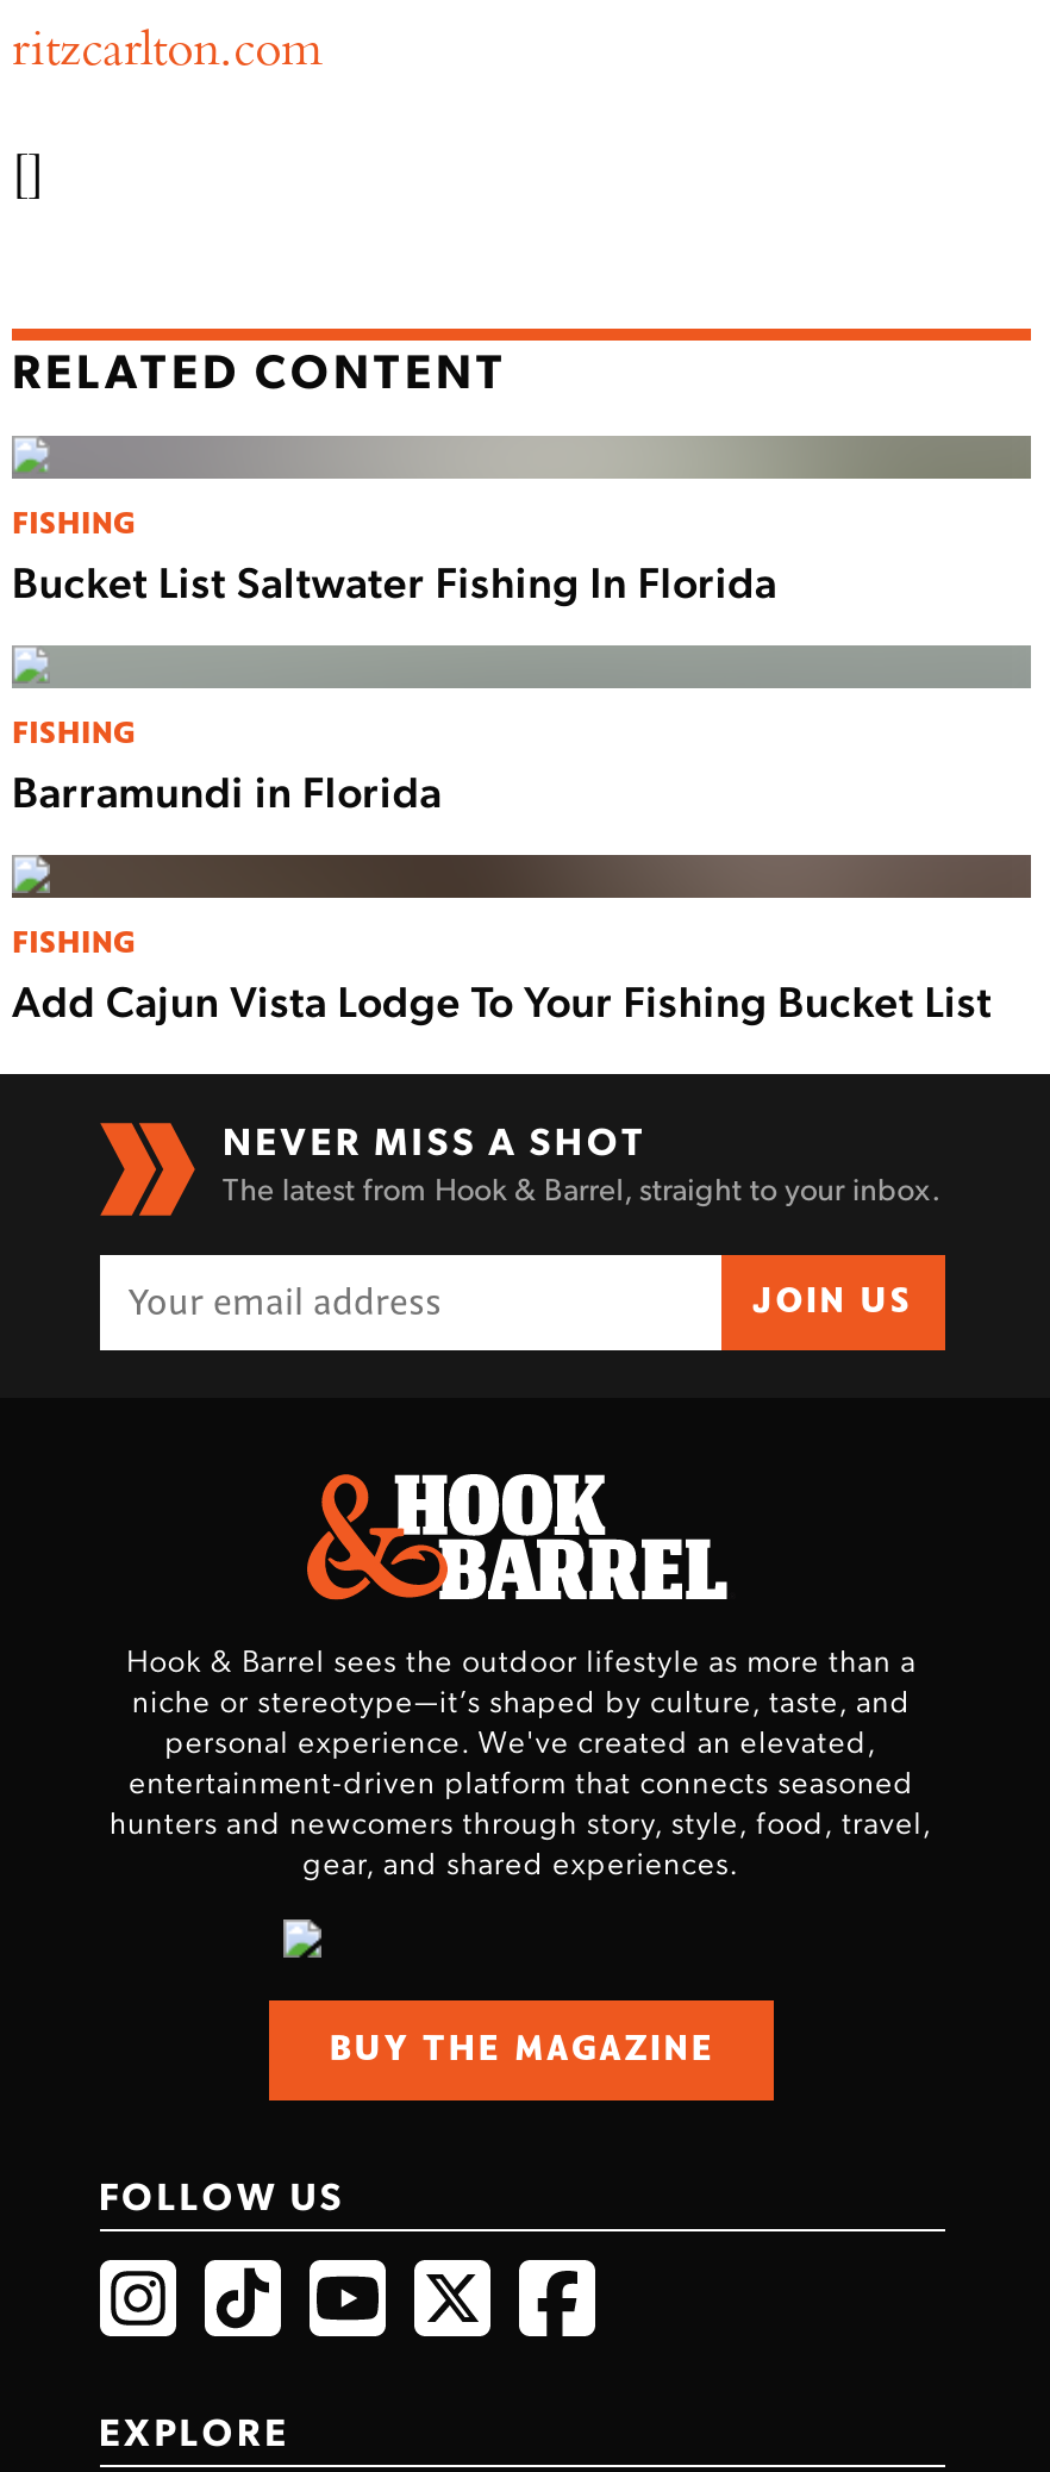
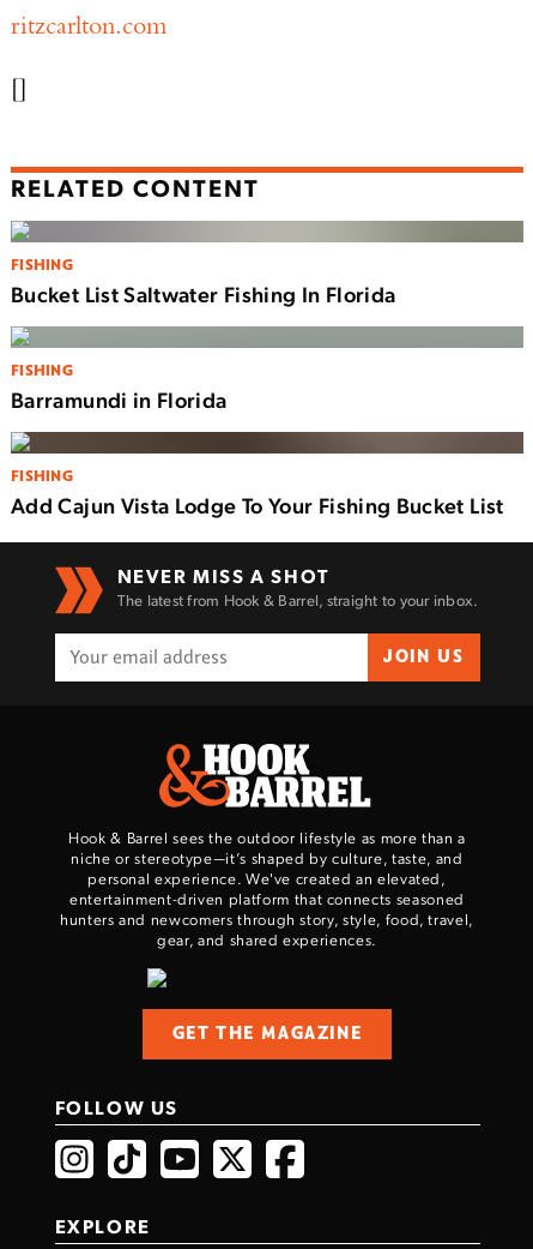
[329,2025,714,2075] BUY THE MAGAZINE -> [172,1021,362,1046] GET THE MAGAZINE

